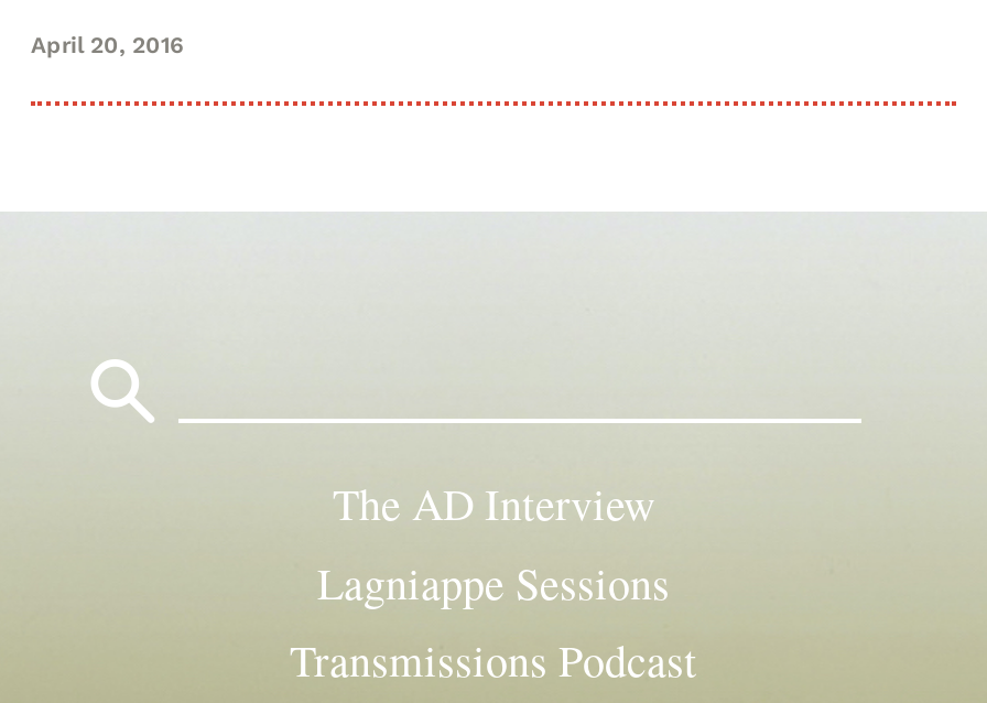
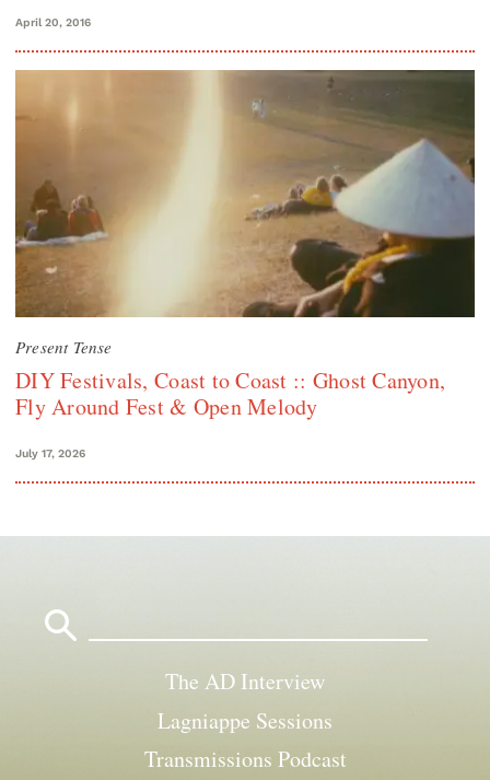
none -> [14,69,476,461] [image] | Present Tense | DIY Festivals, Coast to Coast :: Ghost Canyon, | Fly Around Fest & Open Melody | July 17, 2026

